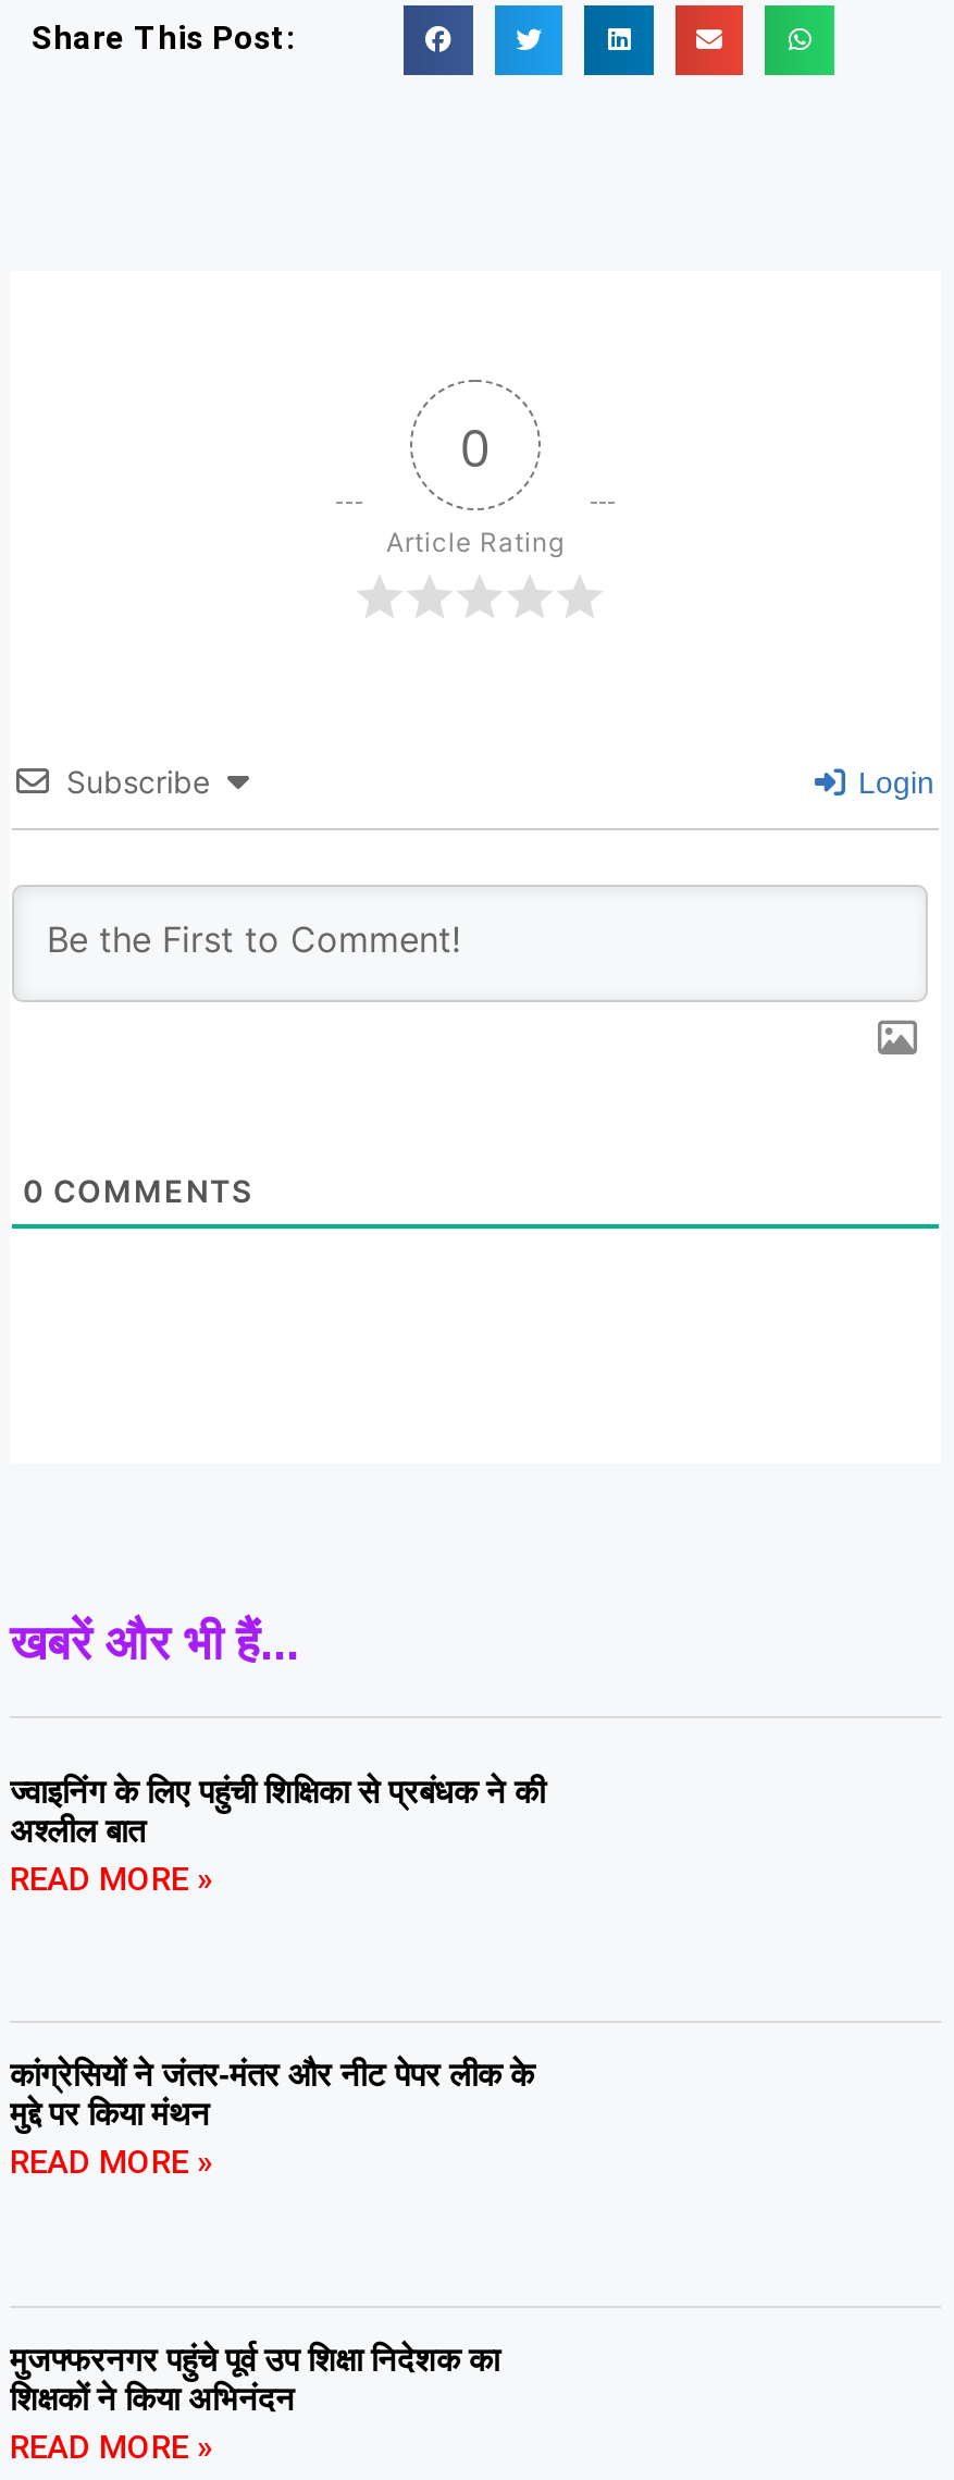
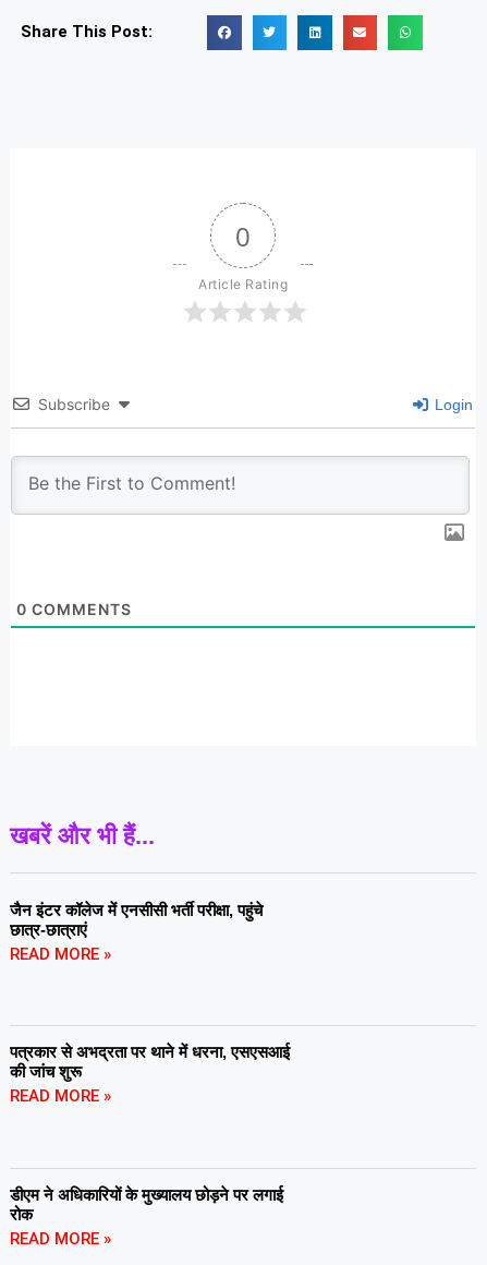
[10,1772,545,1848] ज्वाइनिंग के लिए पहुंची शिक्षिका से प्रबंधक ने की | अश्लील बात -> [10,900,263,938] जैन इंटर कॉलेज में एनसीसी भर्ती परीक्षा, पहुंचे | छात्र-छात्राएं
[10,2056,534,2133] कांग्रेसियों ने जंतर-मंतर और नीट पेपर लीक के | मुद्दे पर किया मंथन -> [10,1043,290,1081] पत्रकार से अभद्रता पर थाने में धरना, एसएसआई | की जांच शुरू
[10,2341,499,2417] मुजफ्फरनगर पहुंचे पूर्व उप शिक्षा निदेशक का | शिक्षकों ने किया अभिनंदन -> [10,1186,283,1224] डीएम ने अधिकारियों के मुख्यालय छोड़ने पर लगाई | रोक

